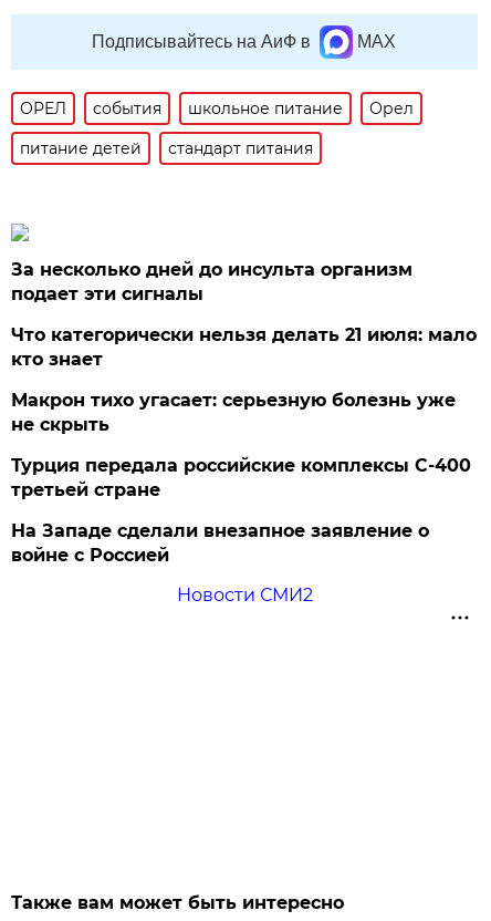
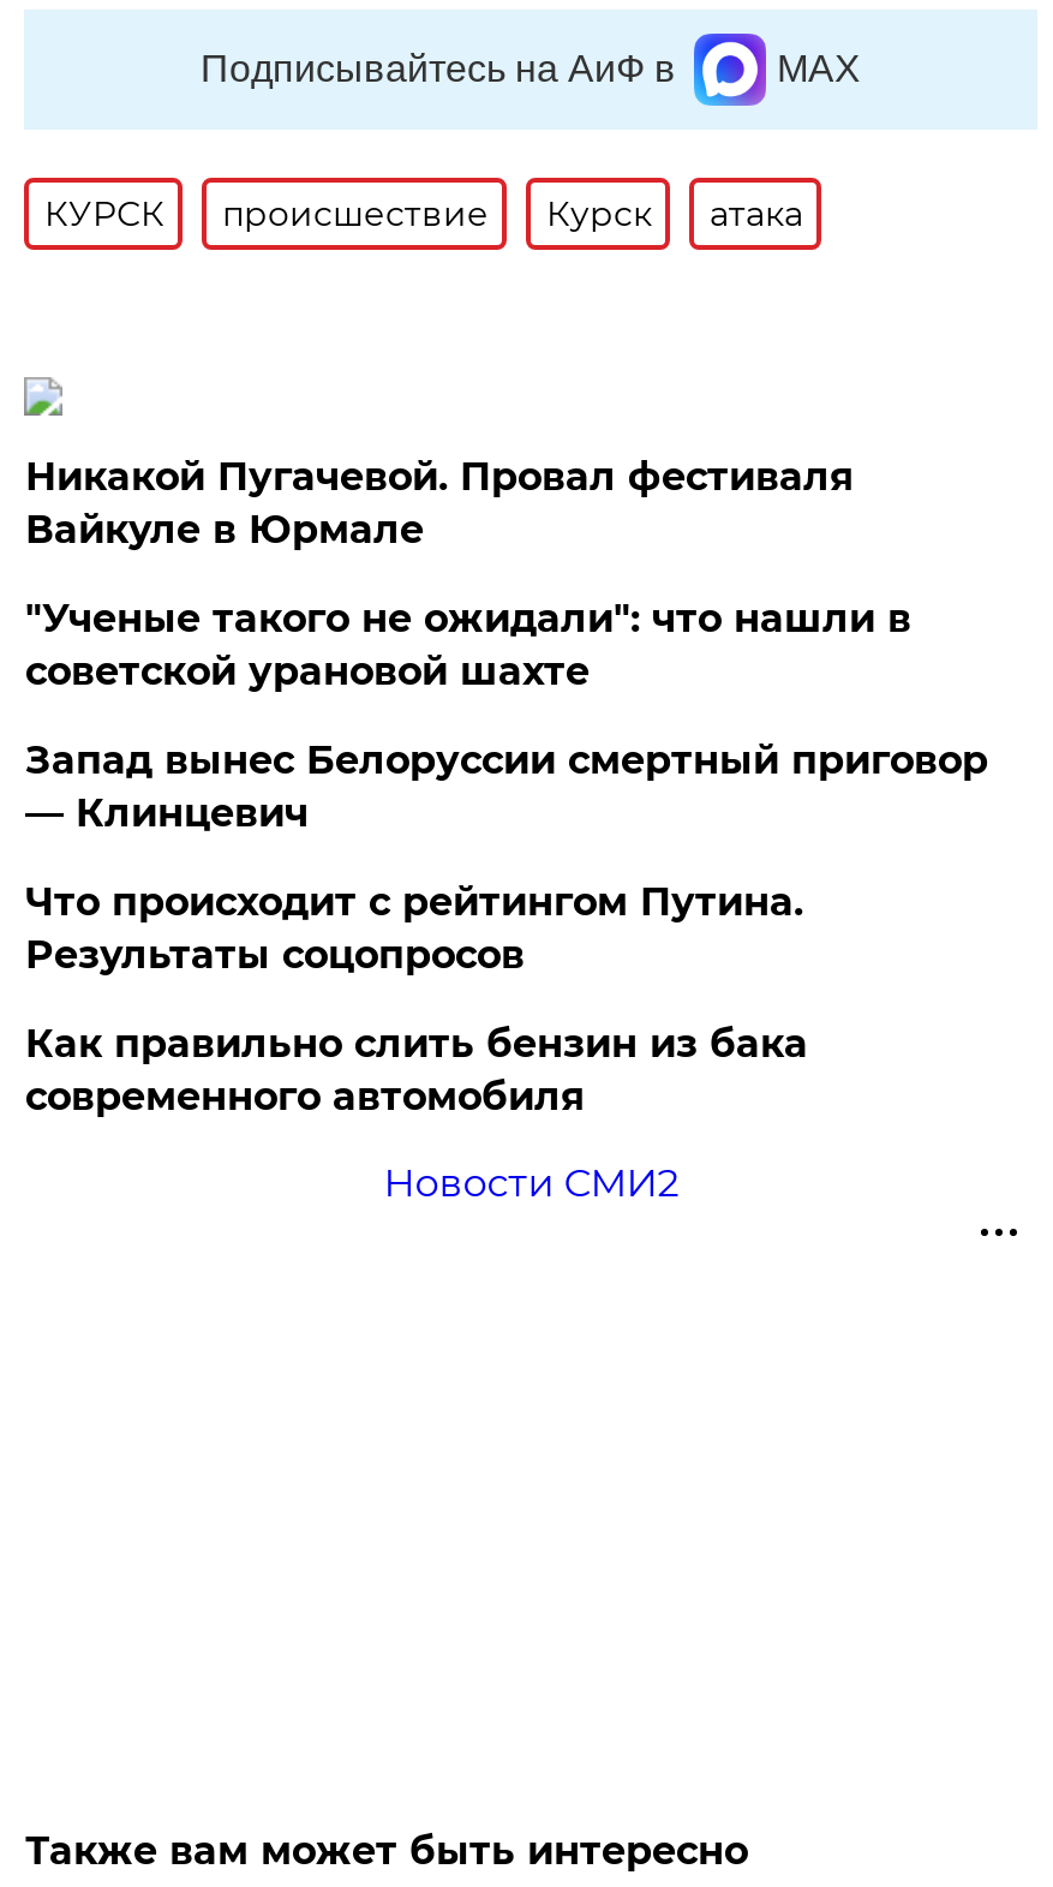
[20,99,414,158] ОРЕЛ | события | школьное питание | Орел | питание детей | стандарт питания -> [44,192,803,235] КУРСК | происшествие | Курск | атака
[12,259,477,566] За несколько дней до инсульта организм | подает эти сигналы | Что категорически нельзя делать 21 июля: мало | кто знает | Макрон тихо угасает: серьезную болезнь уже | не скрыть | Турция передала российские комплексы С-400 | третьей стране | На Западе сделали внезапное заявление о | войне с Россией -> [25,454,988,1119] Никакой Пугачевой. Провал фестиваля | Вайкуле в Юрмале | "Ученые такого не ожидали": что нашли в | советской урановой шахте | Запад вынес Белоруссии смертный приговор | — Клинцевич | Что происходит с рейтингом Путина. | Результаты соцопросов | Как правильно слить бензин из бака | современного автомобиля

